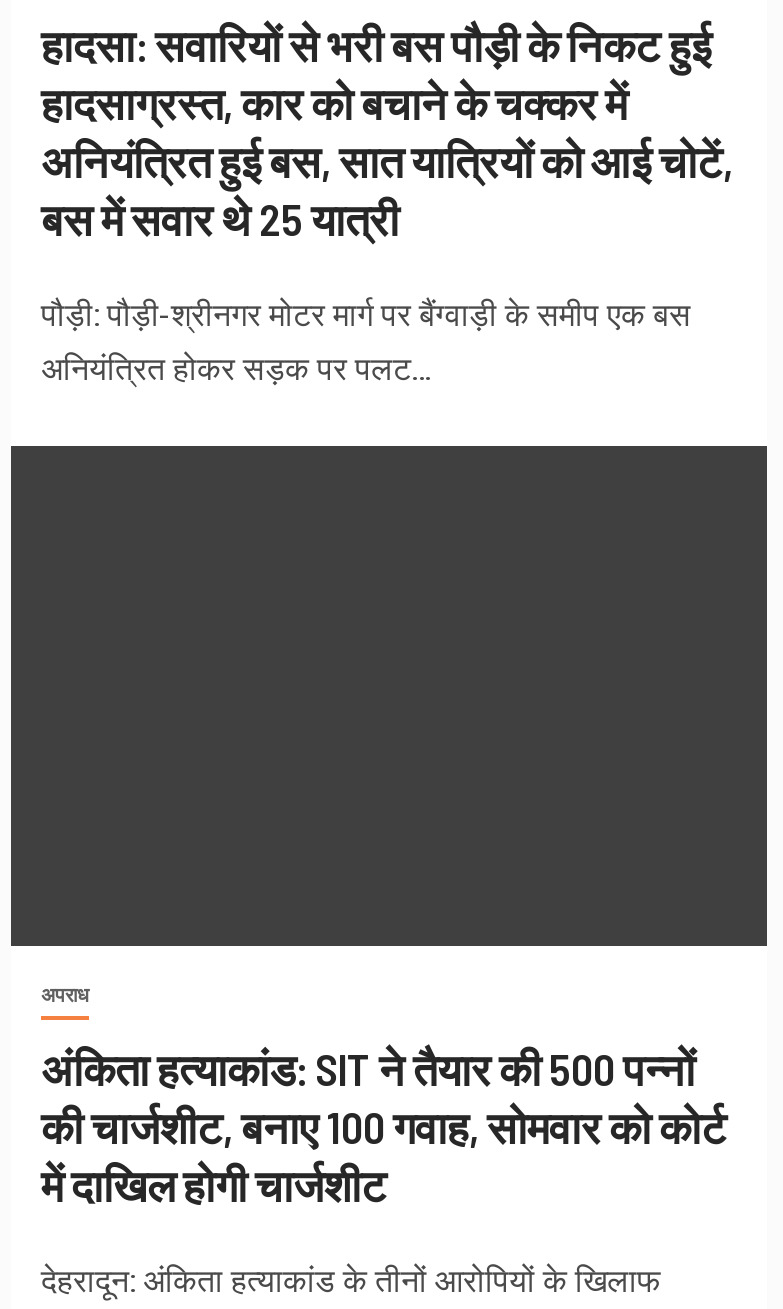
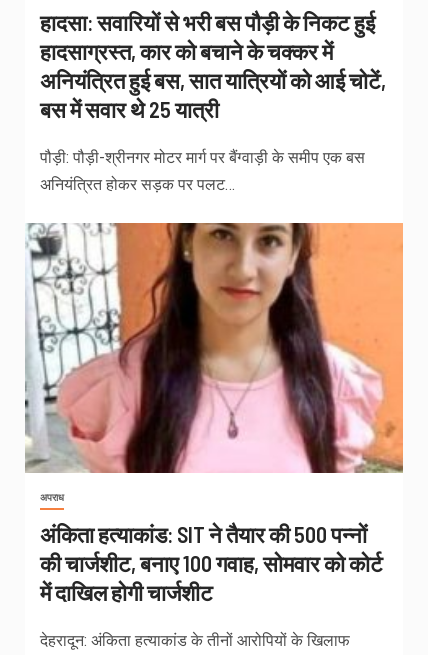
none -> [25,222,404,474] [image]

